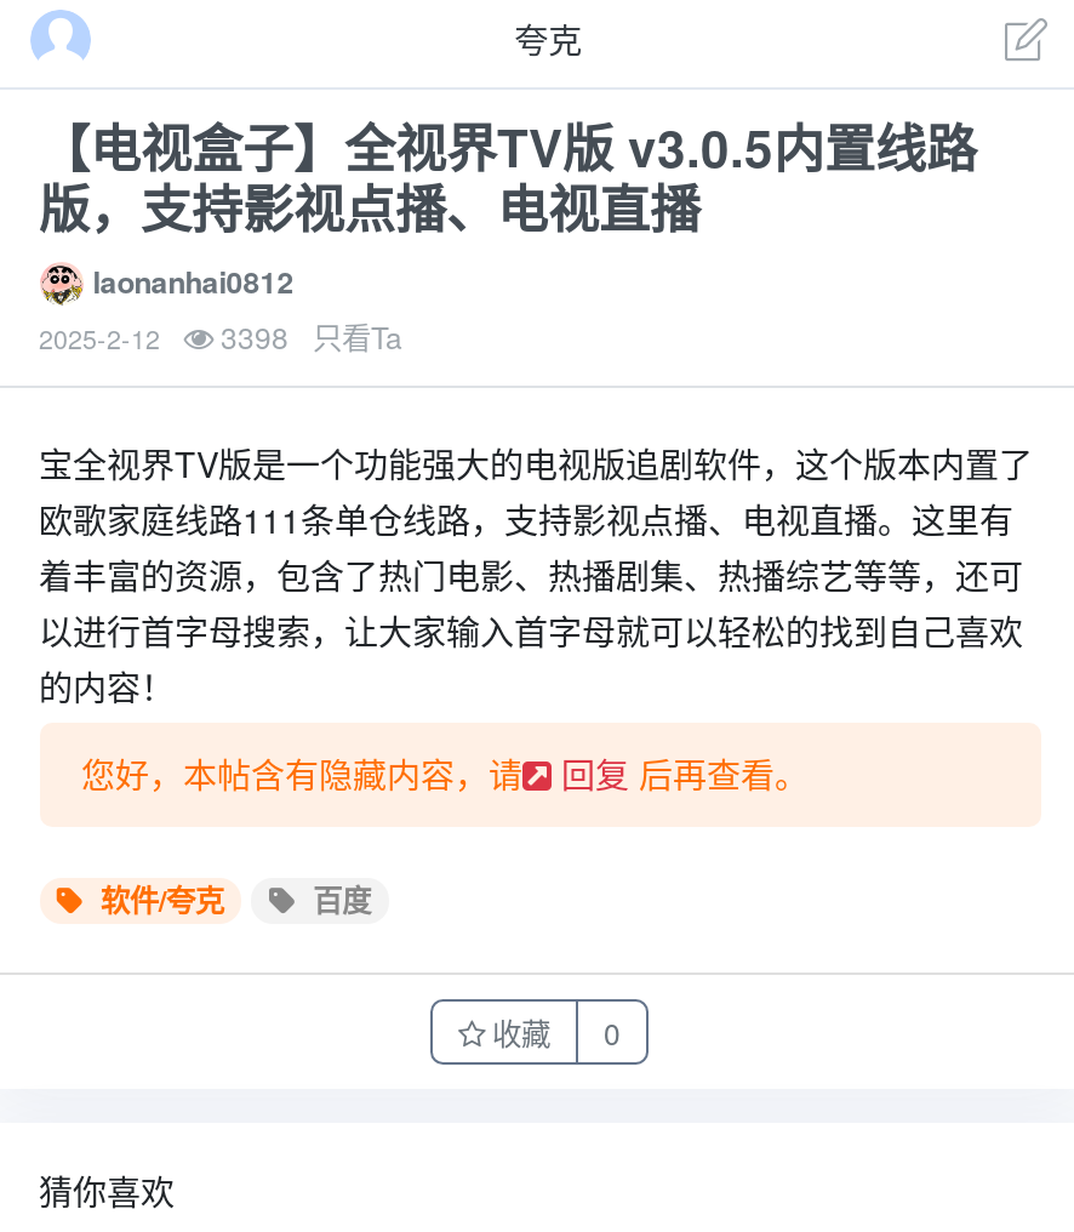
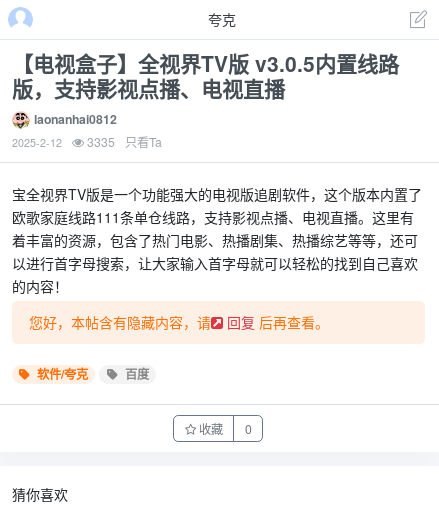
[39,314,402,356] 2025-2-12 3398 只看Ta -> [11,133,161,150] 2025-2-12 3335 只看Ta

